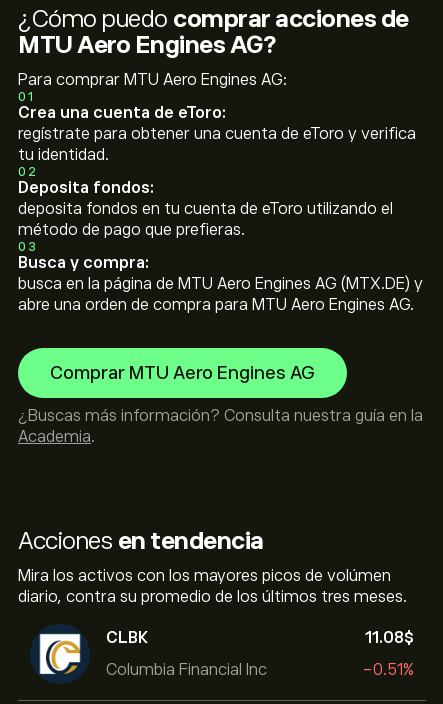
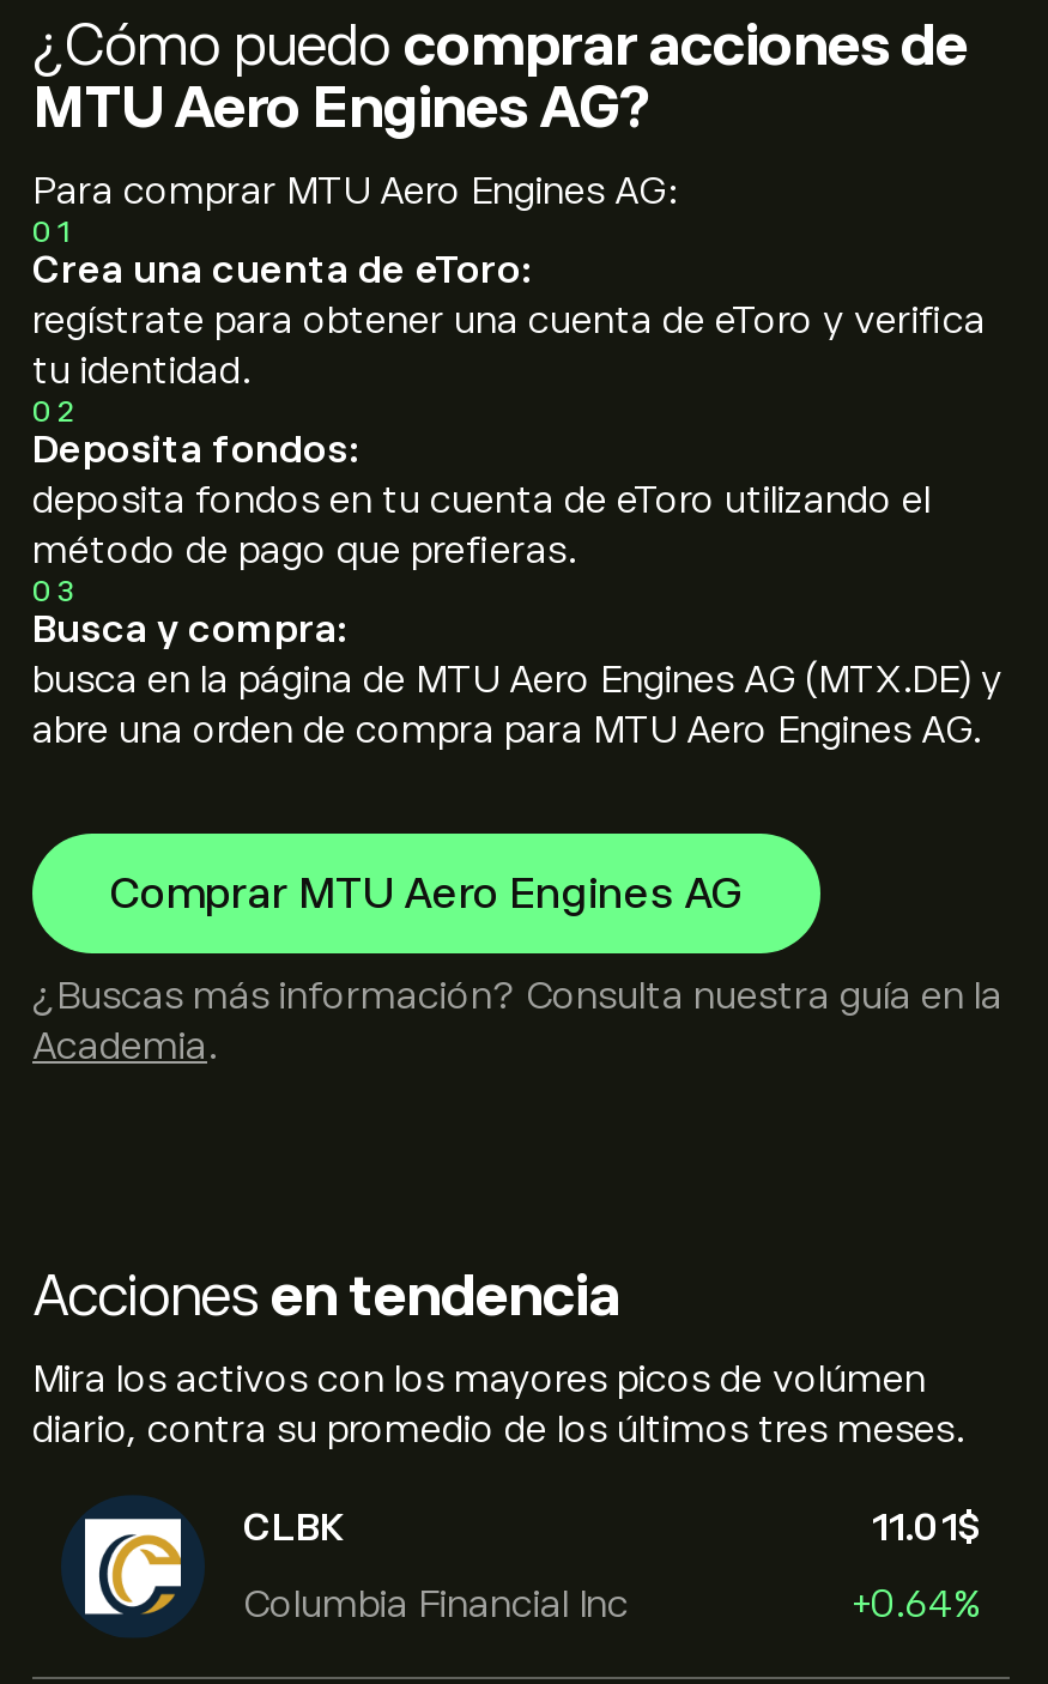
[365,628,414,646] 11.08$ -> [871,1506,981,1549] 11.01$
[362,660,414,678] -0.51% -> [852,1582,981,1625] +0.64%

